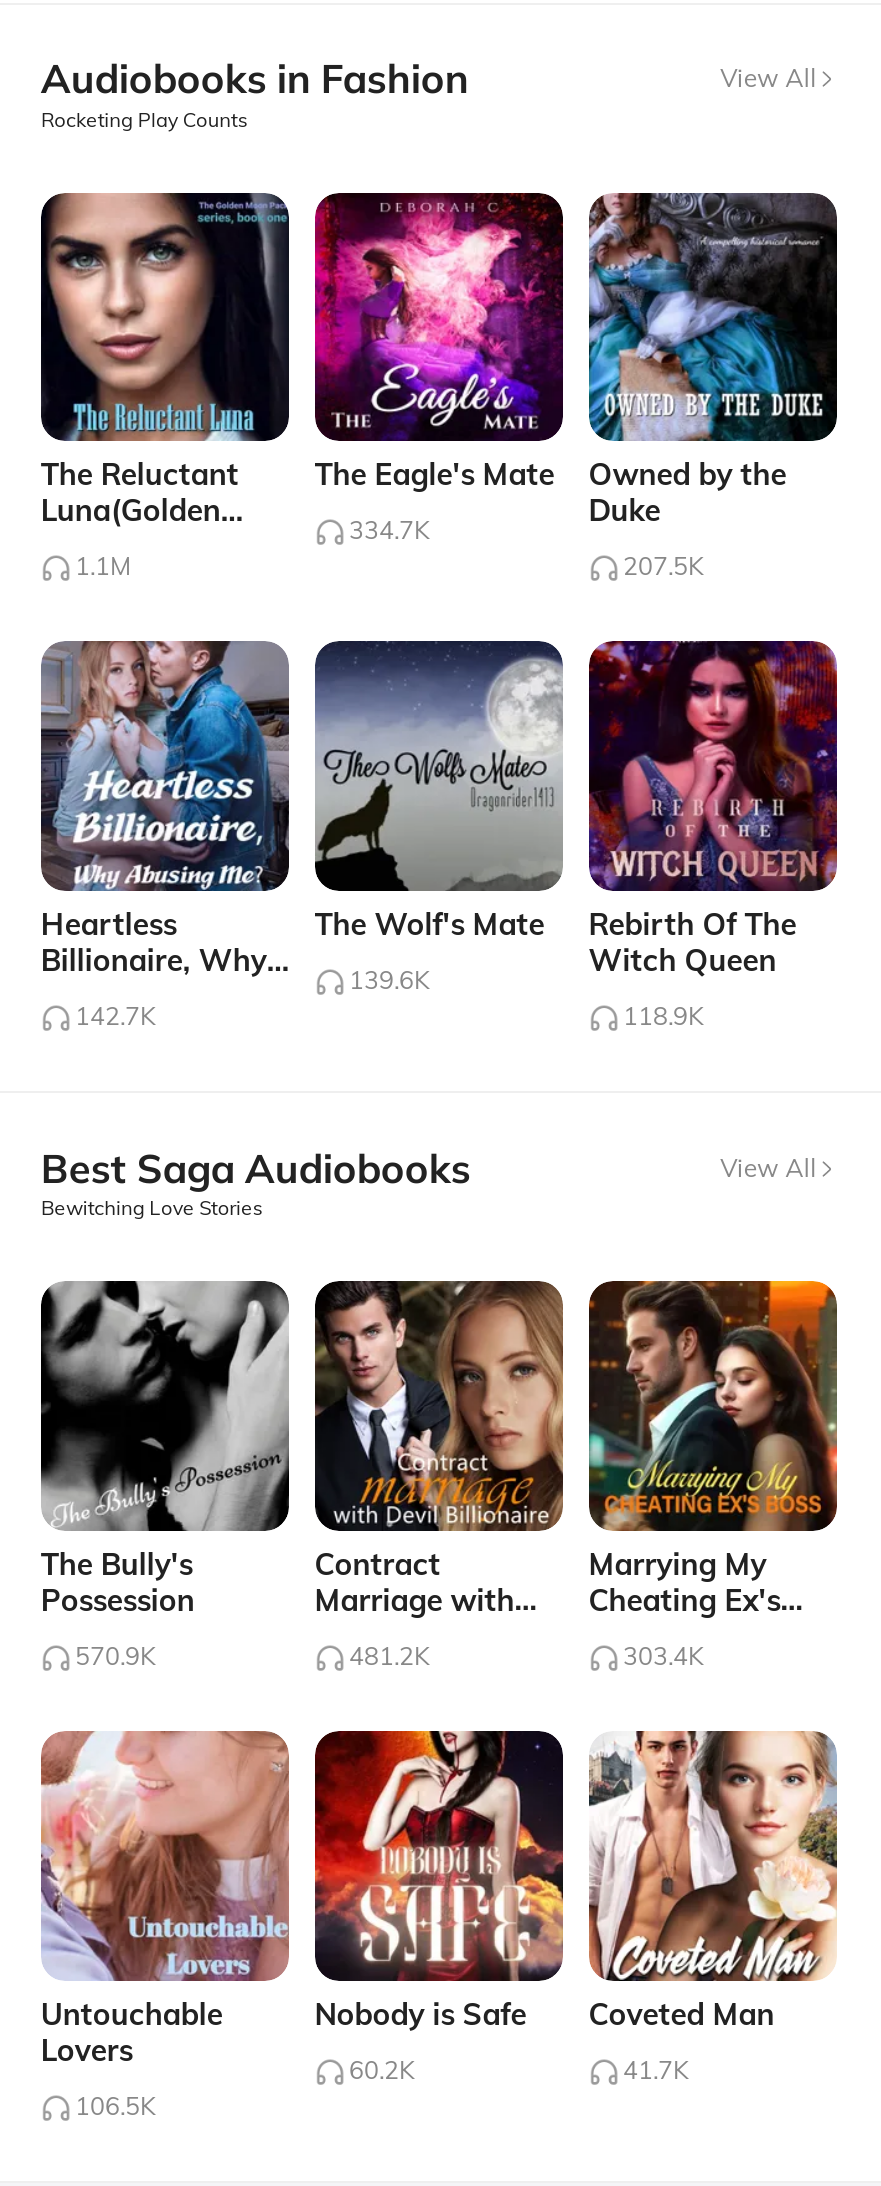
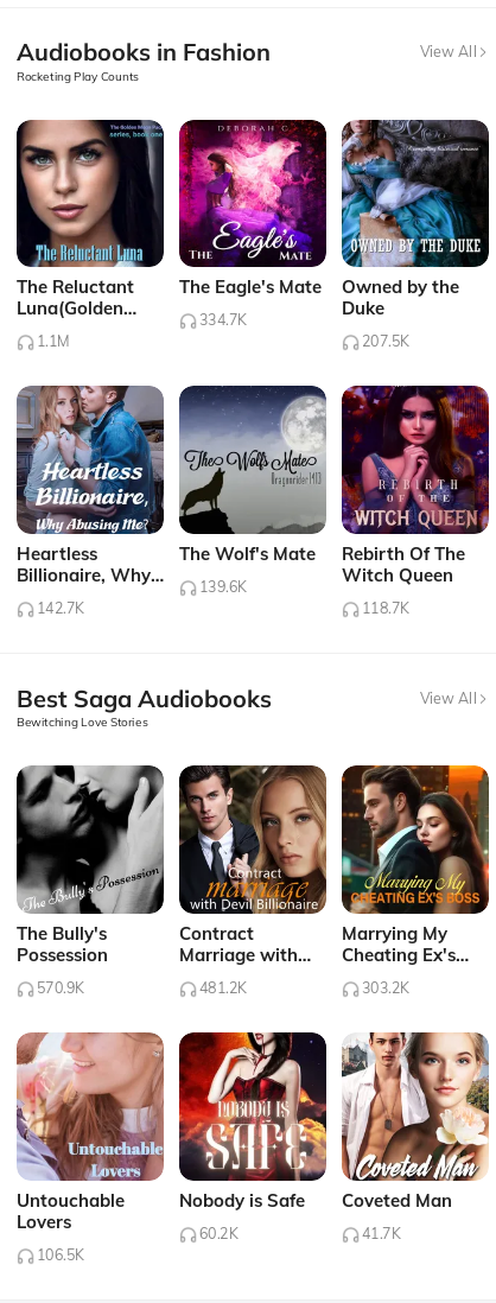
[623,1001,703,1033] 118.9K -> [362,599,409,618] 118.7K
[623,1640,703,1672] 303.4K -> [362,979,409,998] 303.2K

